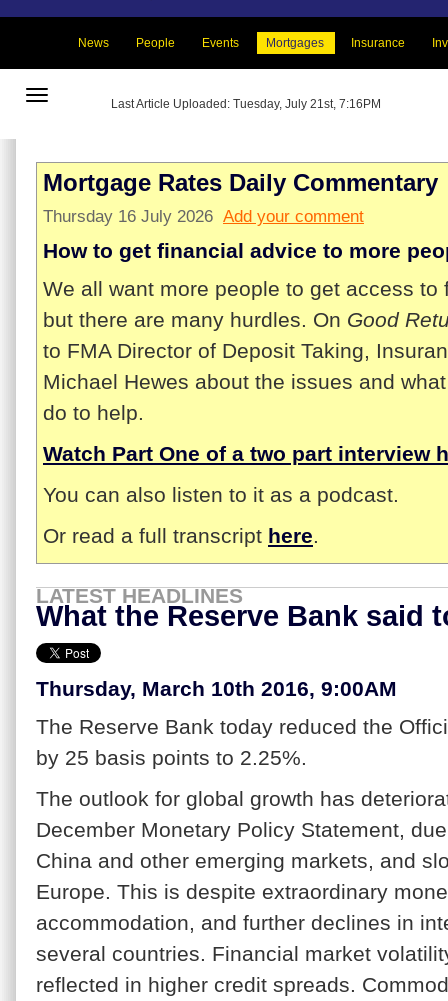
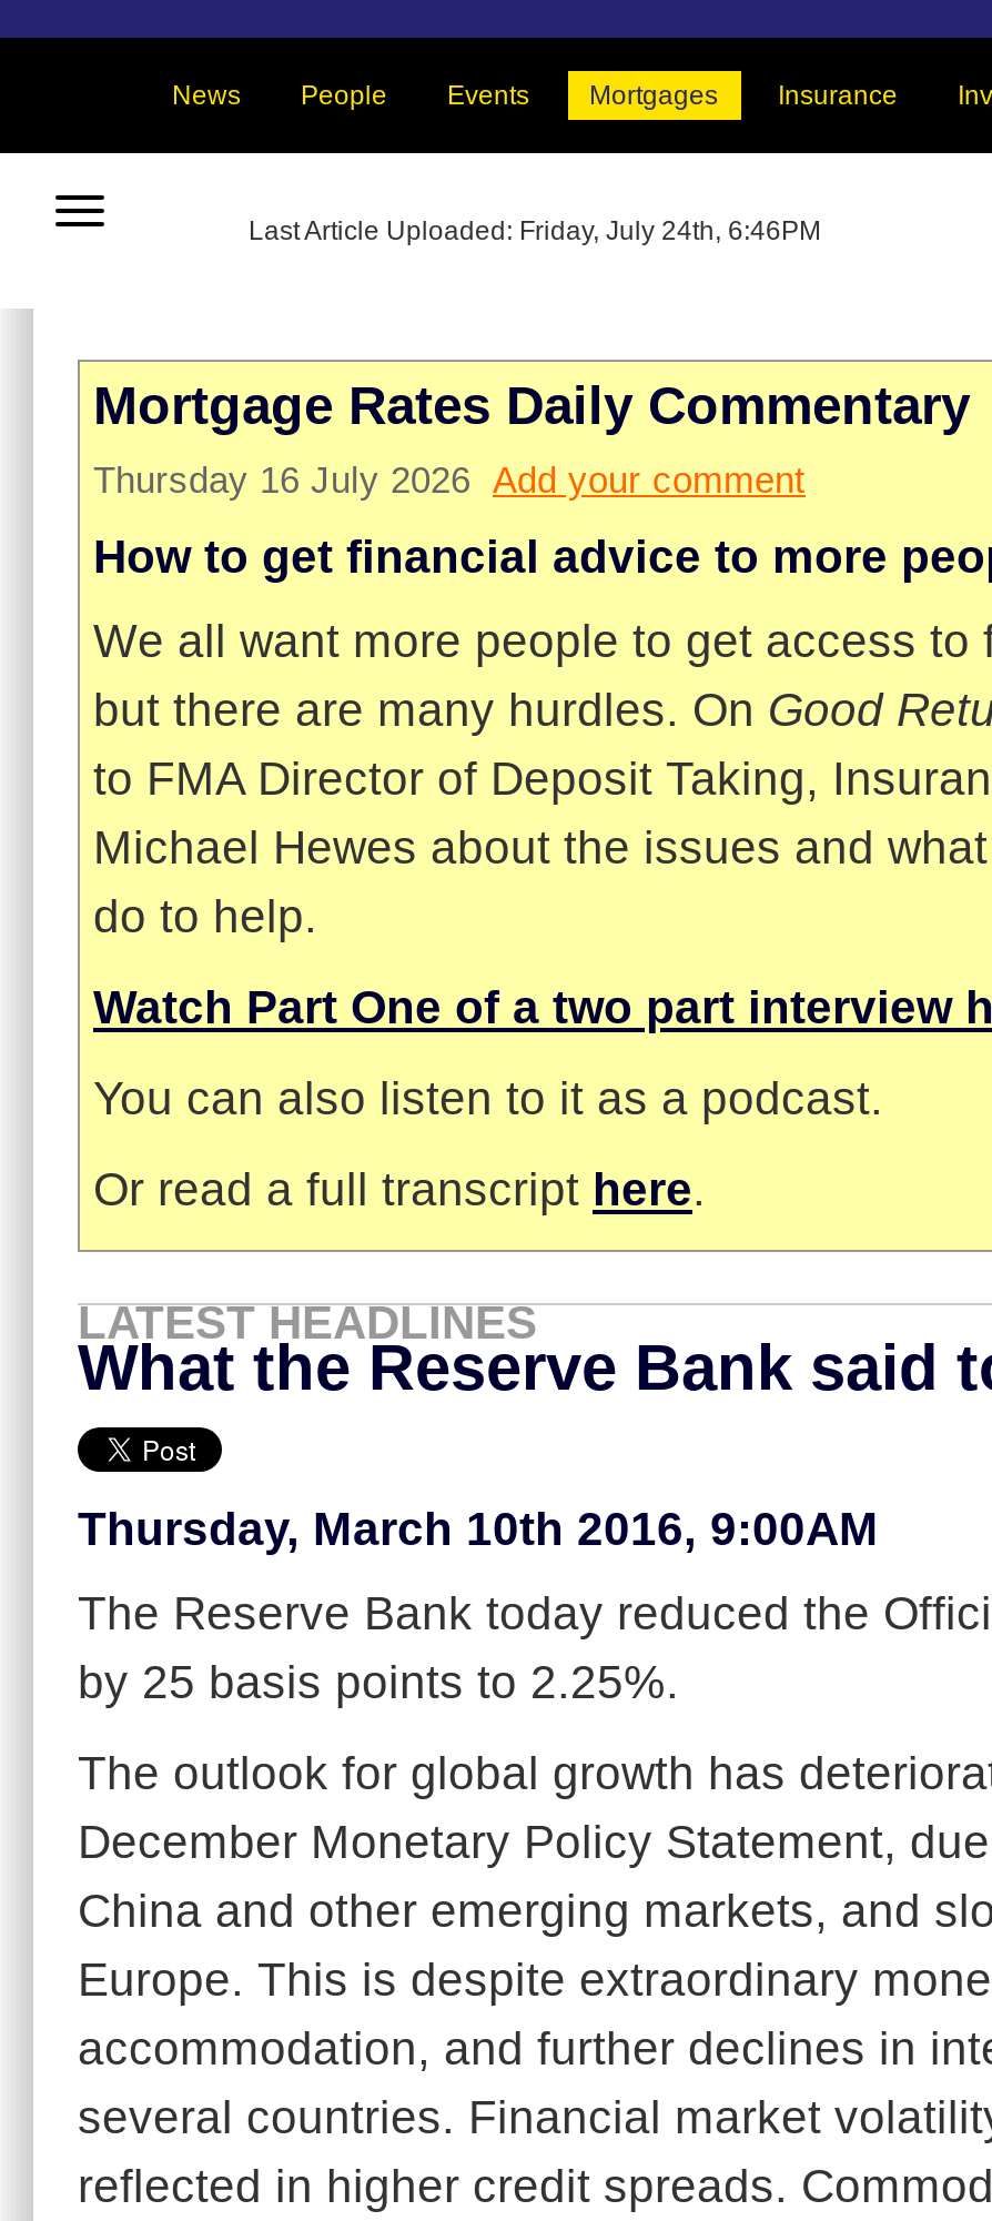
[111,97,381,111] Last Article Uploaded: Tuesday, July 21st, 7:16PM -> [249,215,821,246] Last Article Uploaded: Friday, July 24th, 6:46PM

